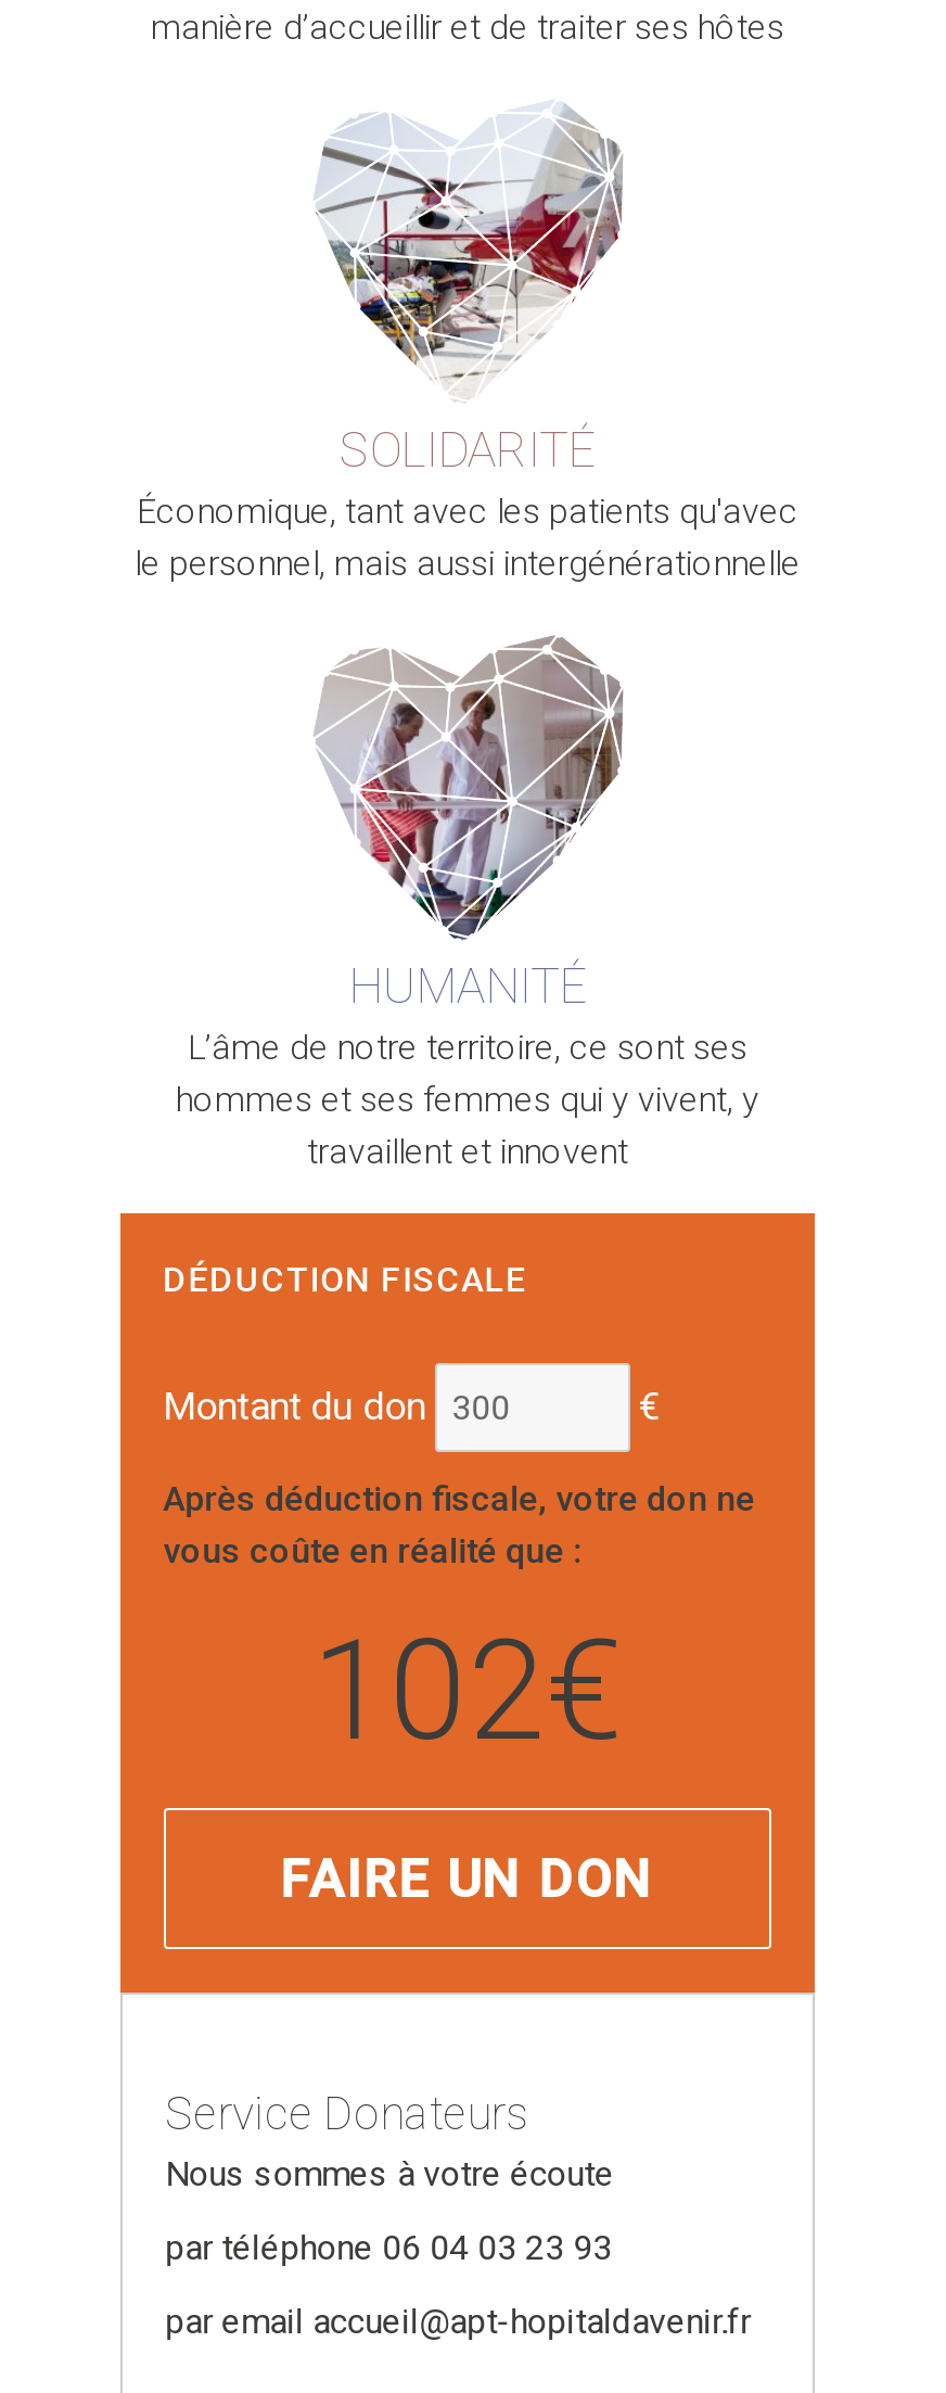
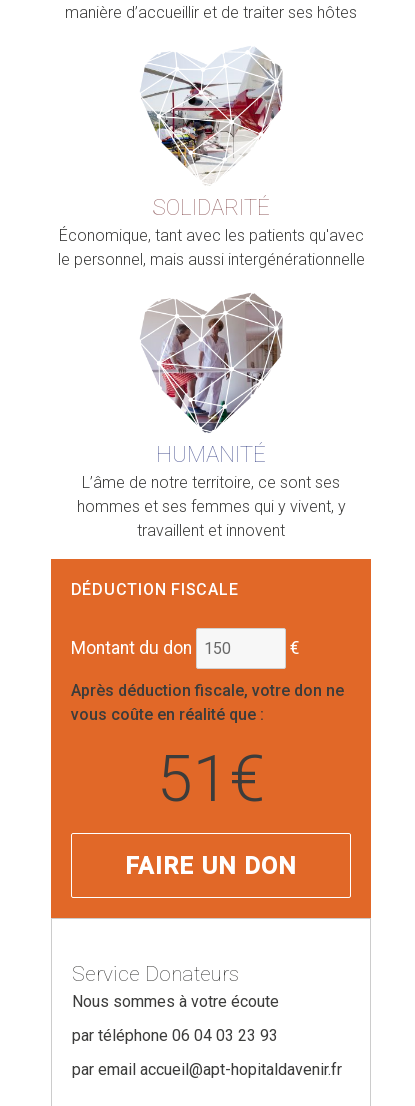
[311,1610,624,1773] 102€ -> [157,742,265,817] 51€

